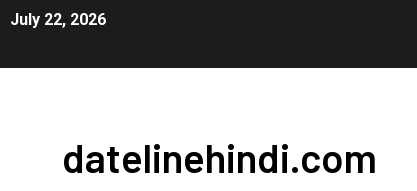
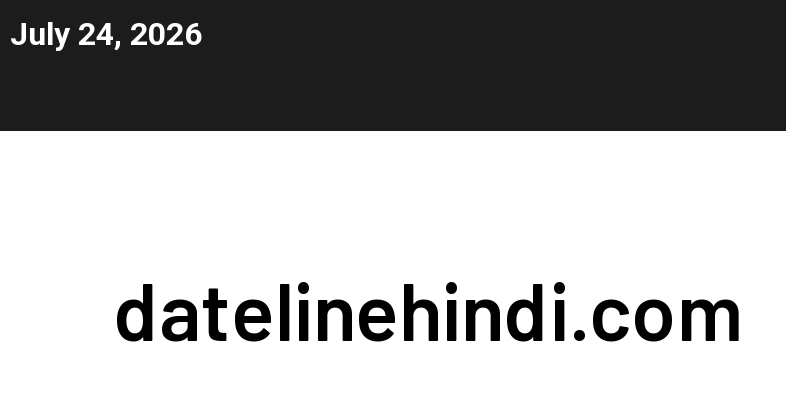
[10,10,106,29] July 22, 2026 -> [10,16,202,54] July 24, 2026

